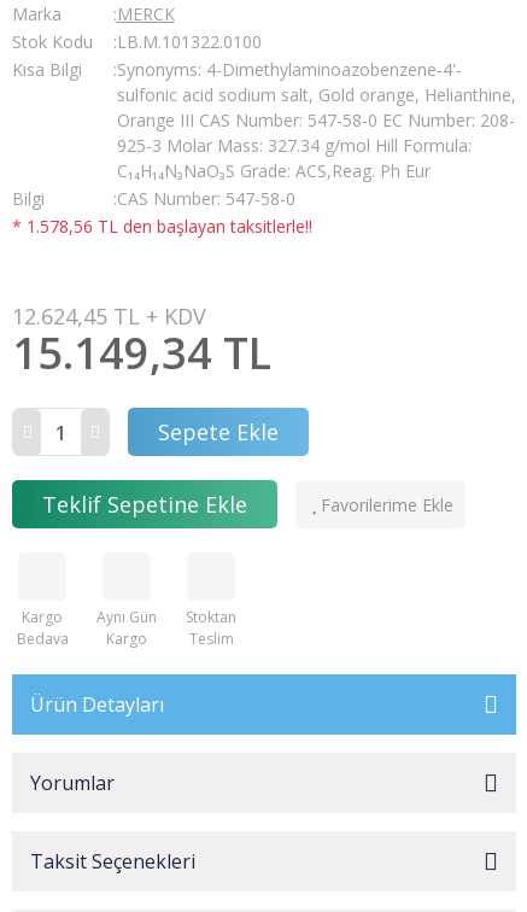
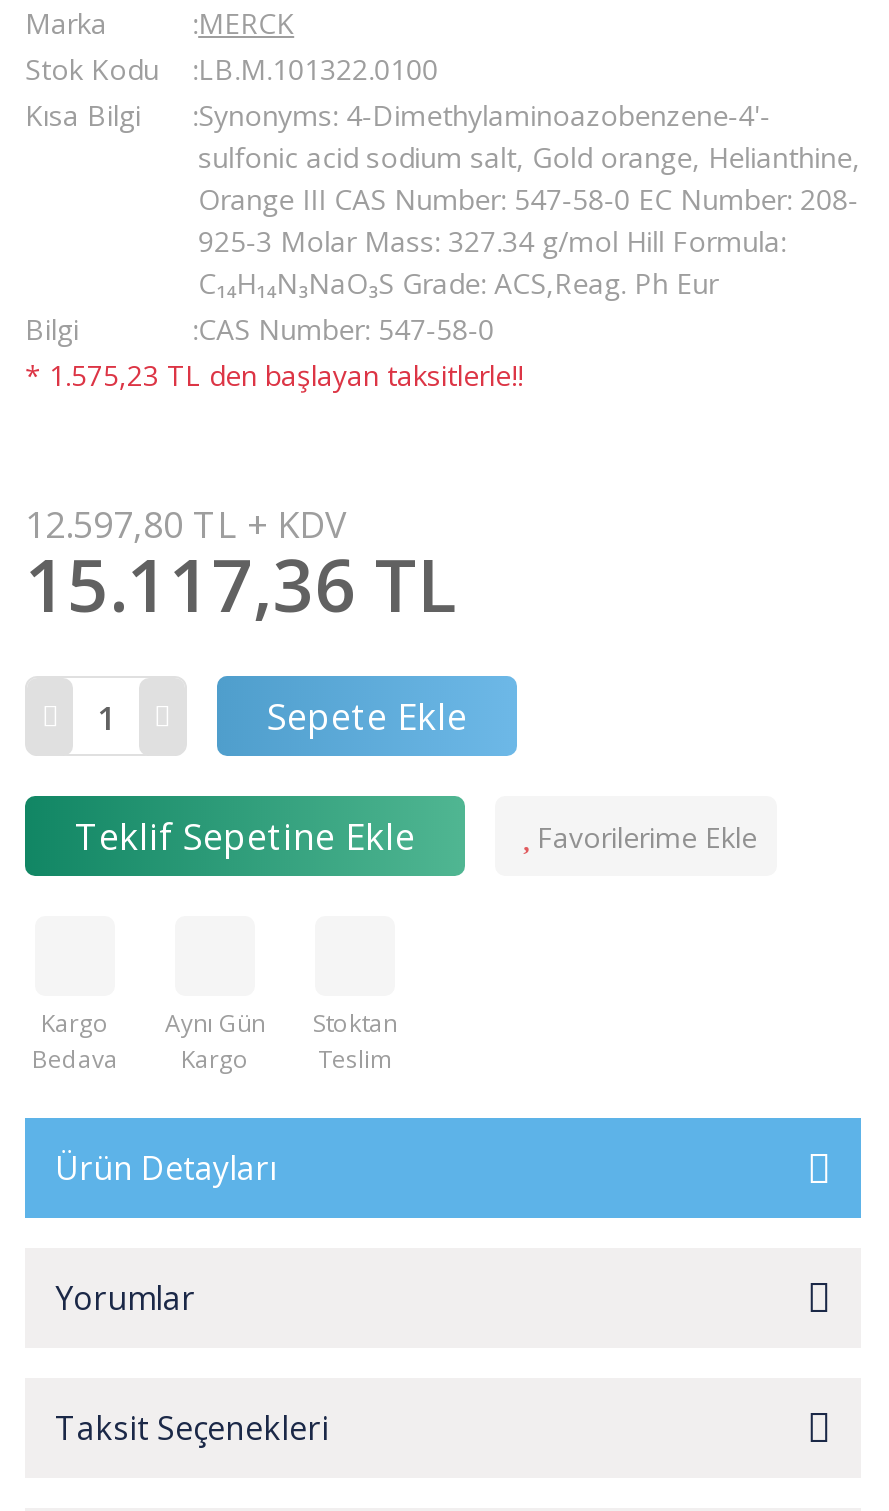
[12,215,312,238] * 1.578,56 TL den başlayan taksitlerle!! -> [25,356,523,394] * 1.575,23 TL den başlayan taksitlerle!!
[12,302,206,331] 12.624,45 TL + KDV -> [25,500,347,548] 12.597,80 TL + KDV
[12,323,271,382] 15.149,34 TL -> [25,536,455,634] 15.117,36 TL

